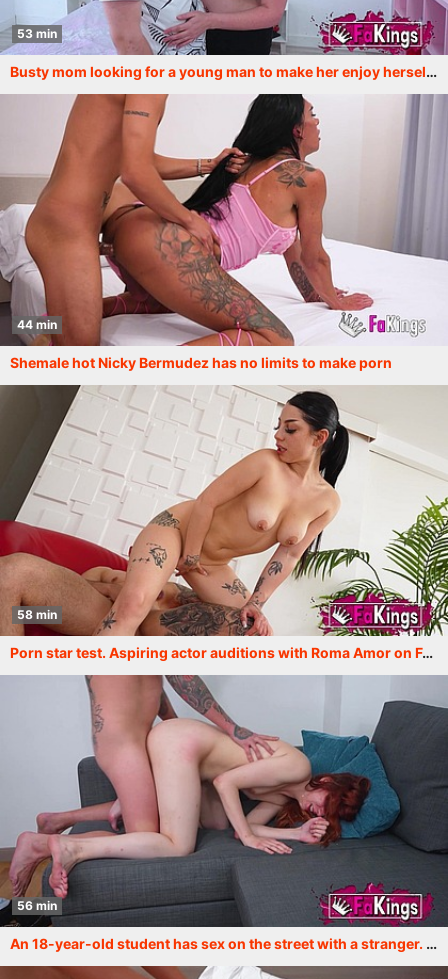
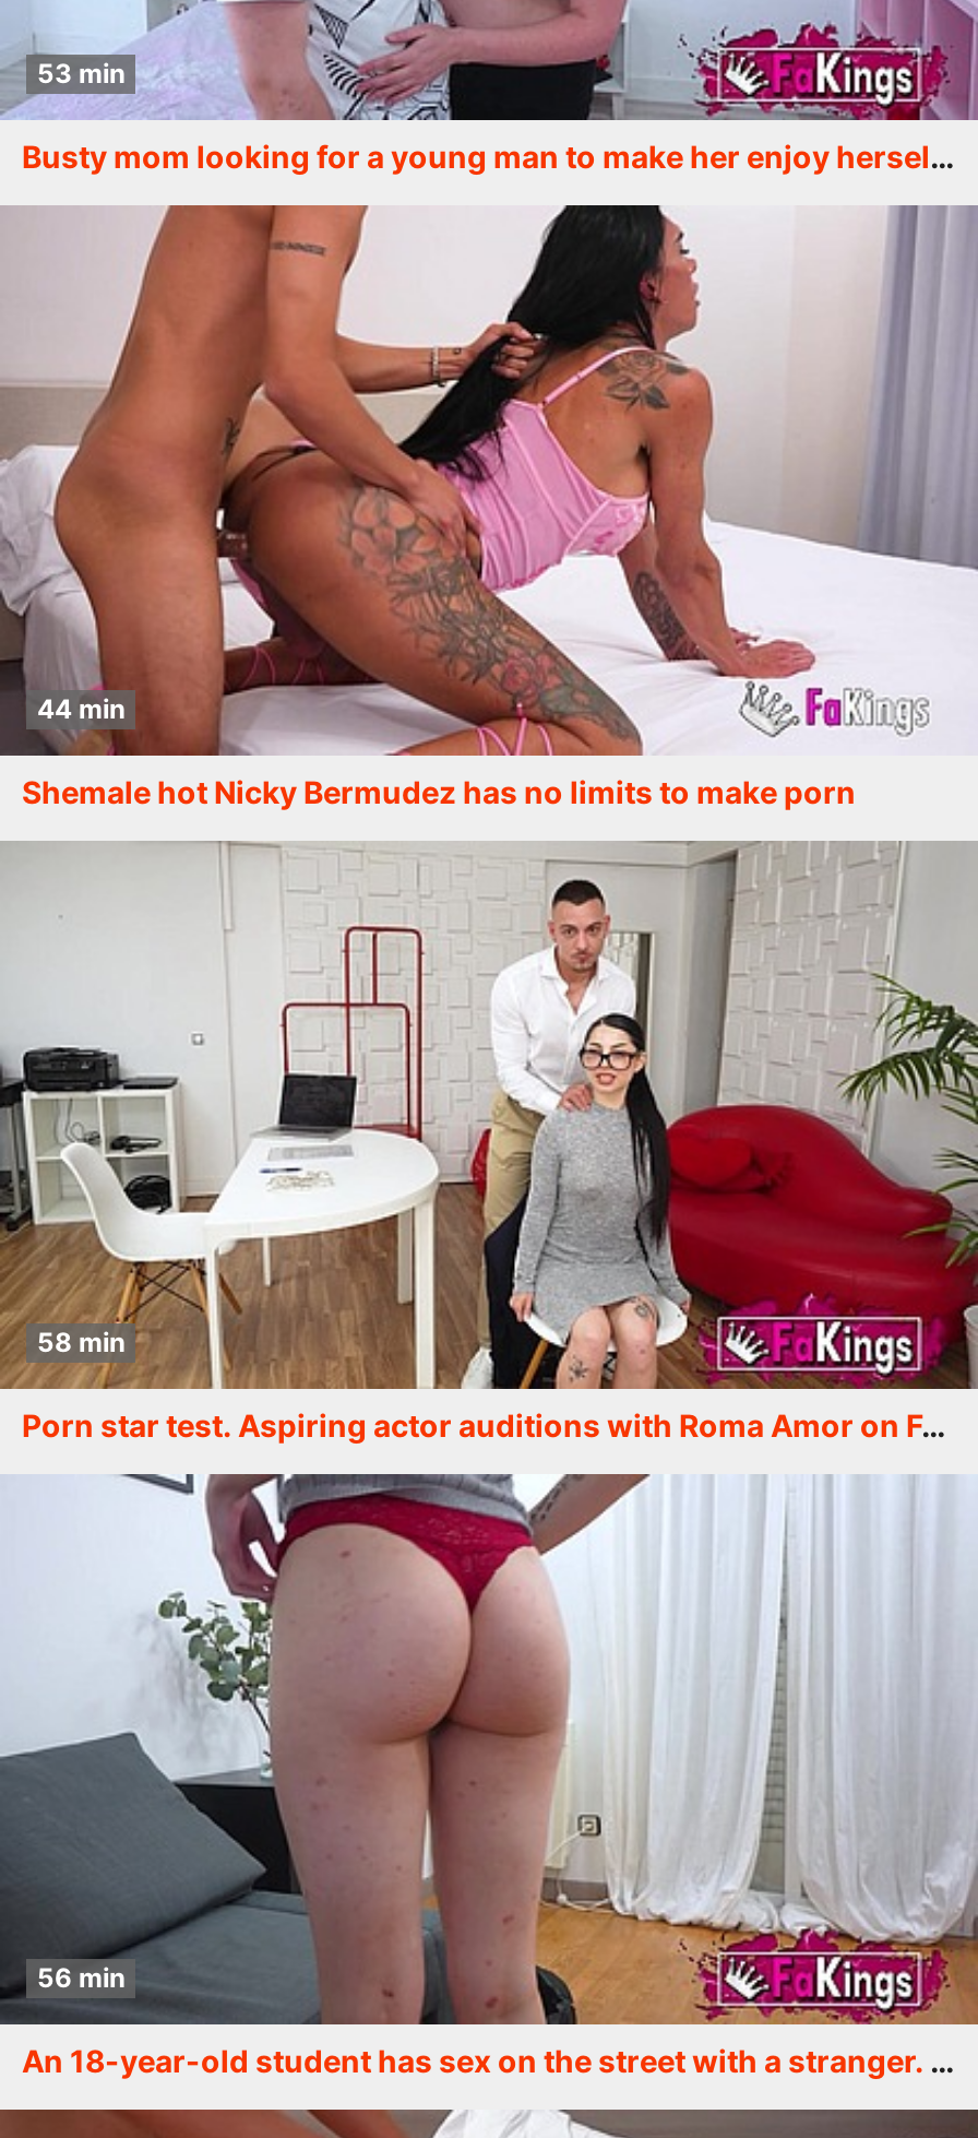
[3,385,445,637] [image] -> [7,841,971,1391] [image]
[3,674,445,928] [image] -> [7,1472,971,2027] [image]

